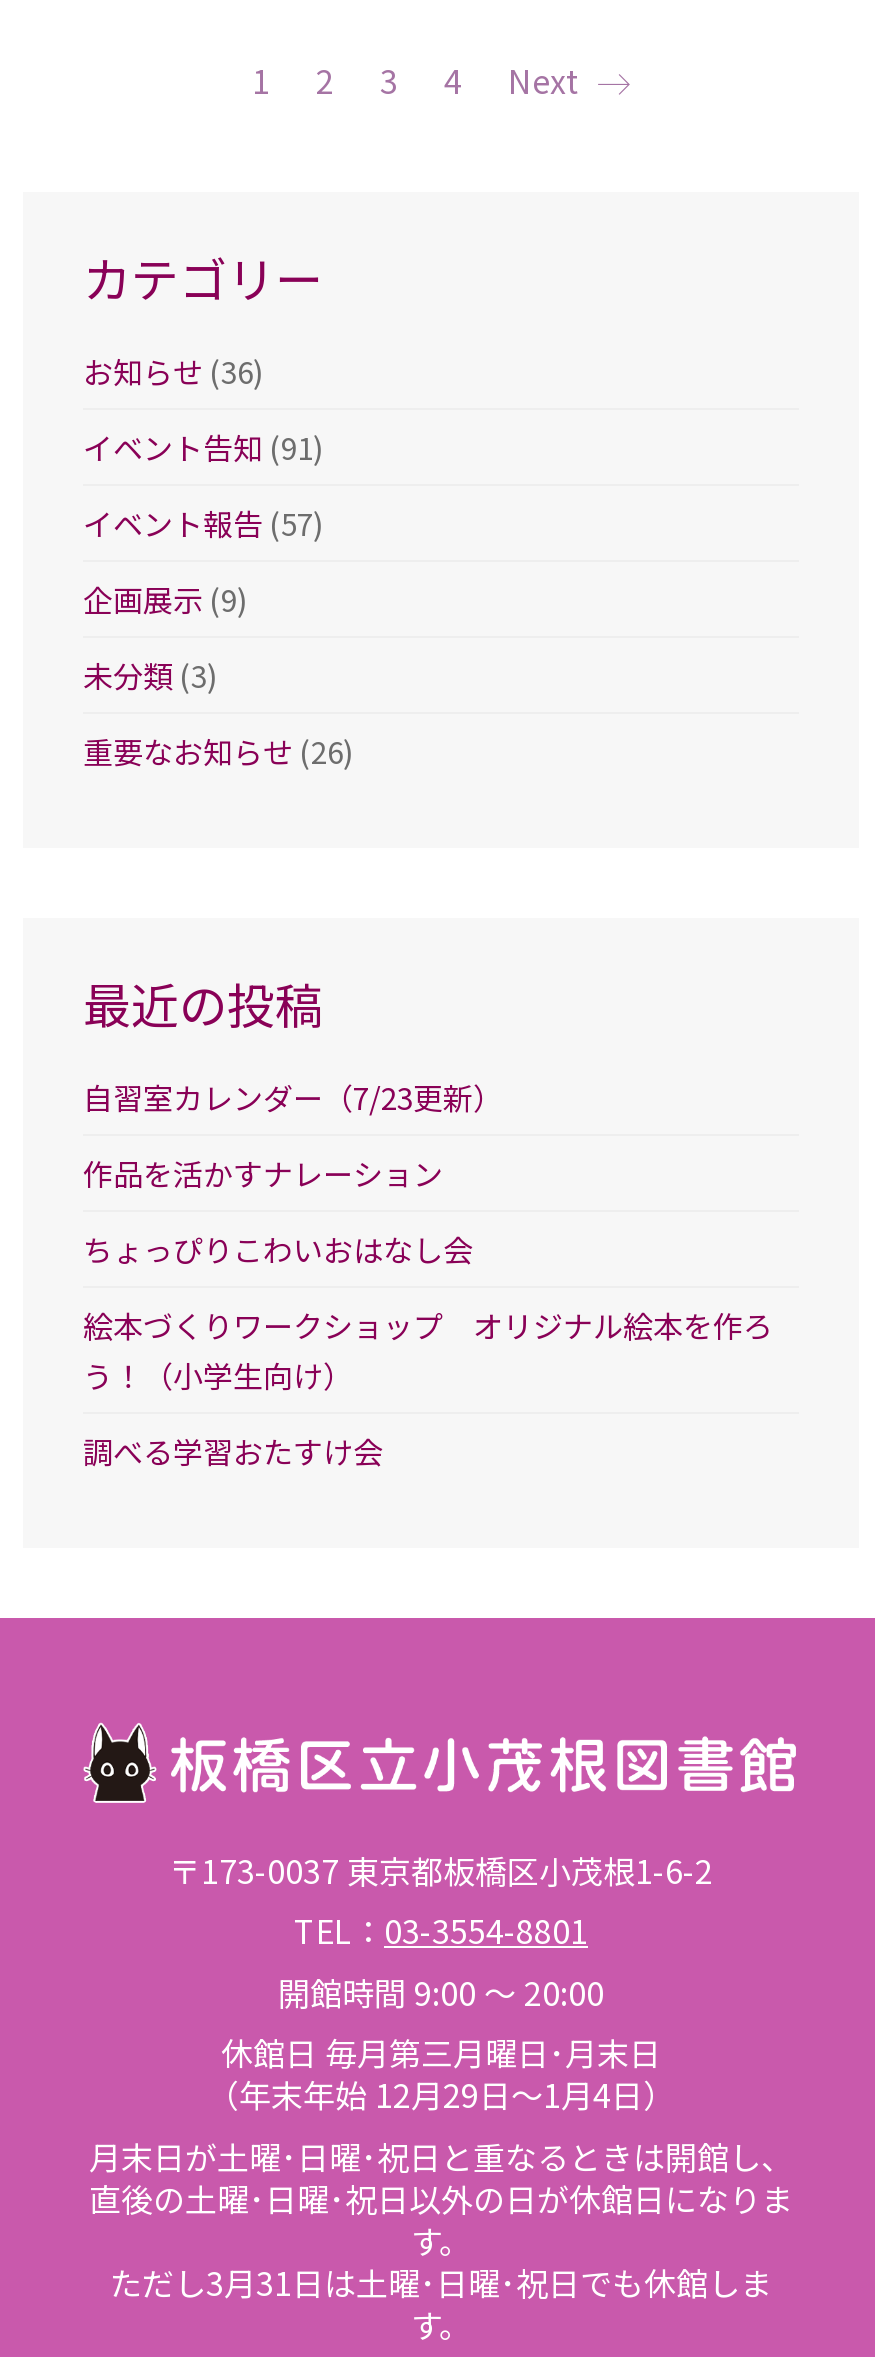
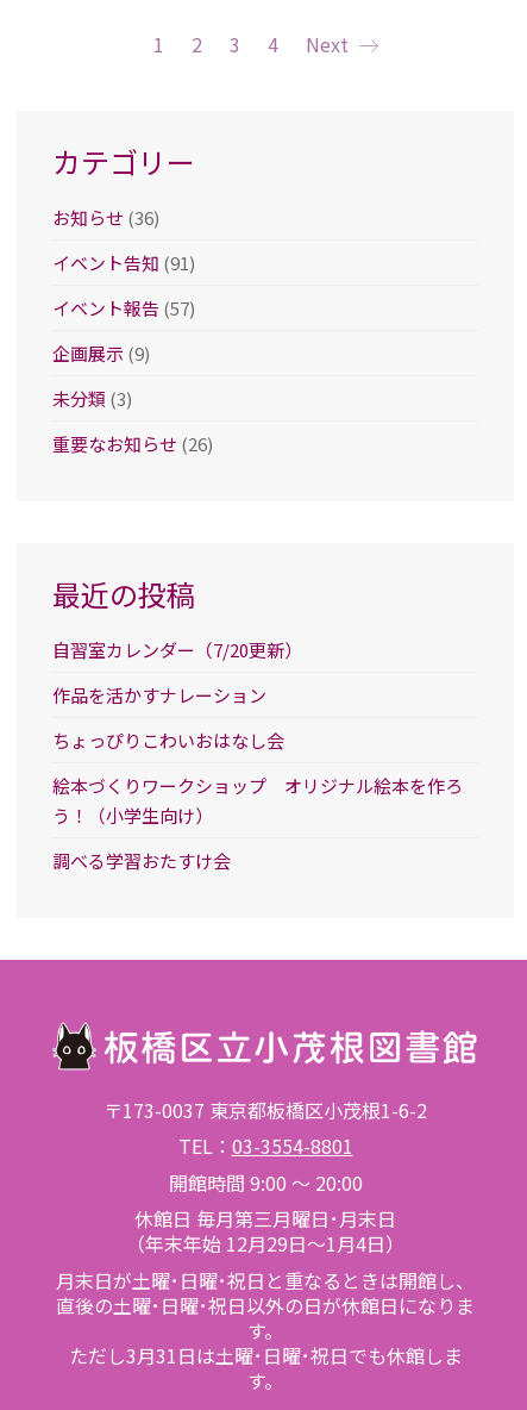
[83,1076,503,1118] 自習室カレンダー（7/23更新） -> [52,637,302,662] 自習室カレンダー（7/20更新）

